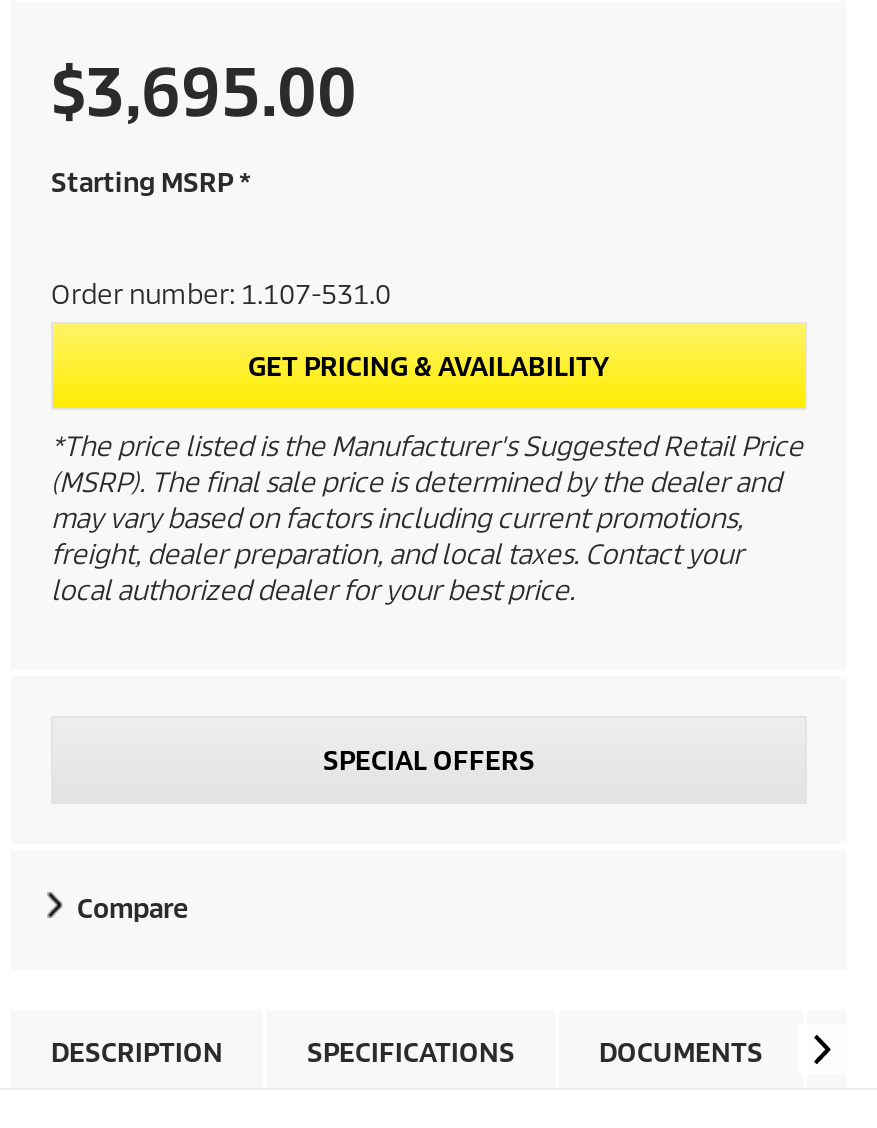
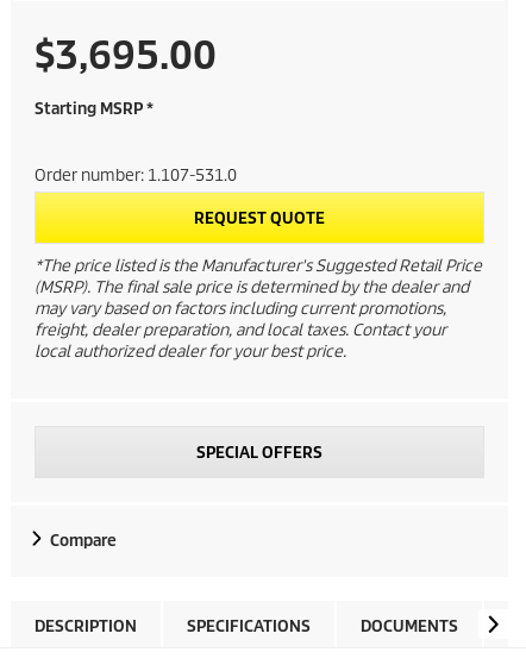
[248,350,610,384] GET PRICING & AVAILABILITY -> [194,208,325,228] REQUEST QUOTE

